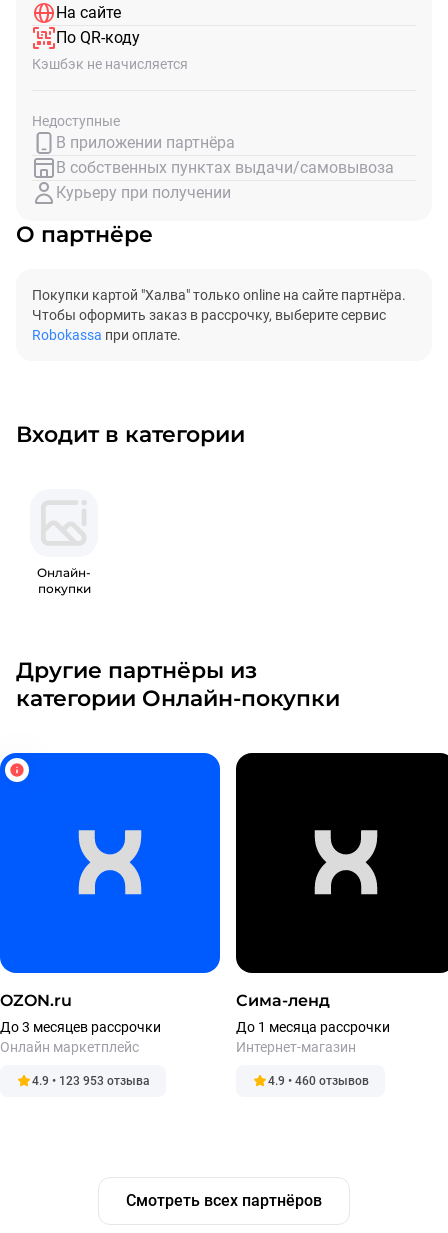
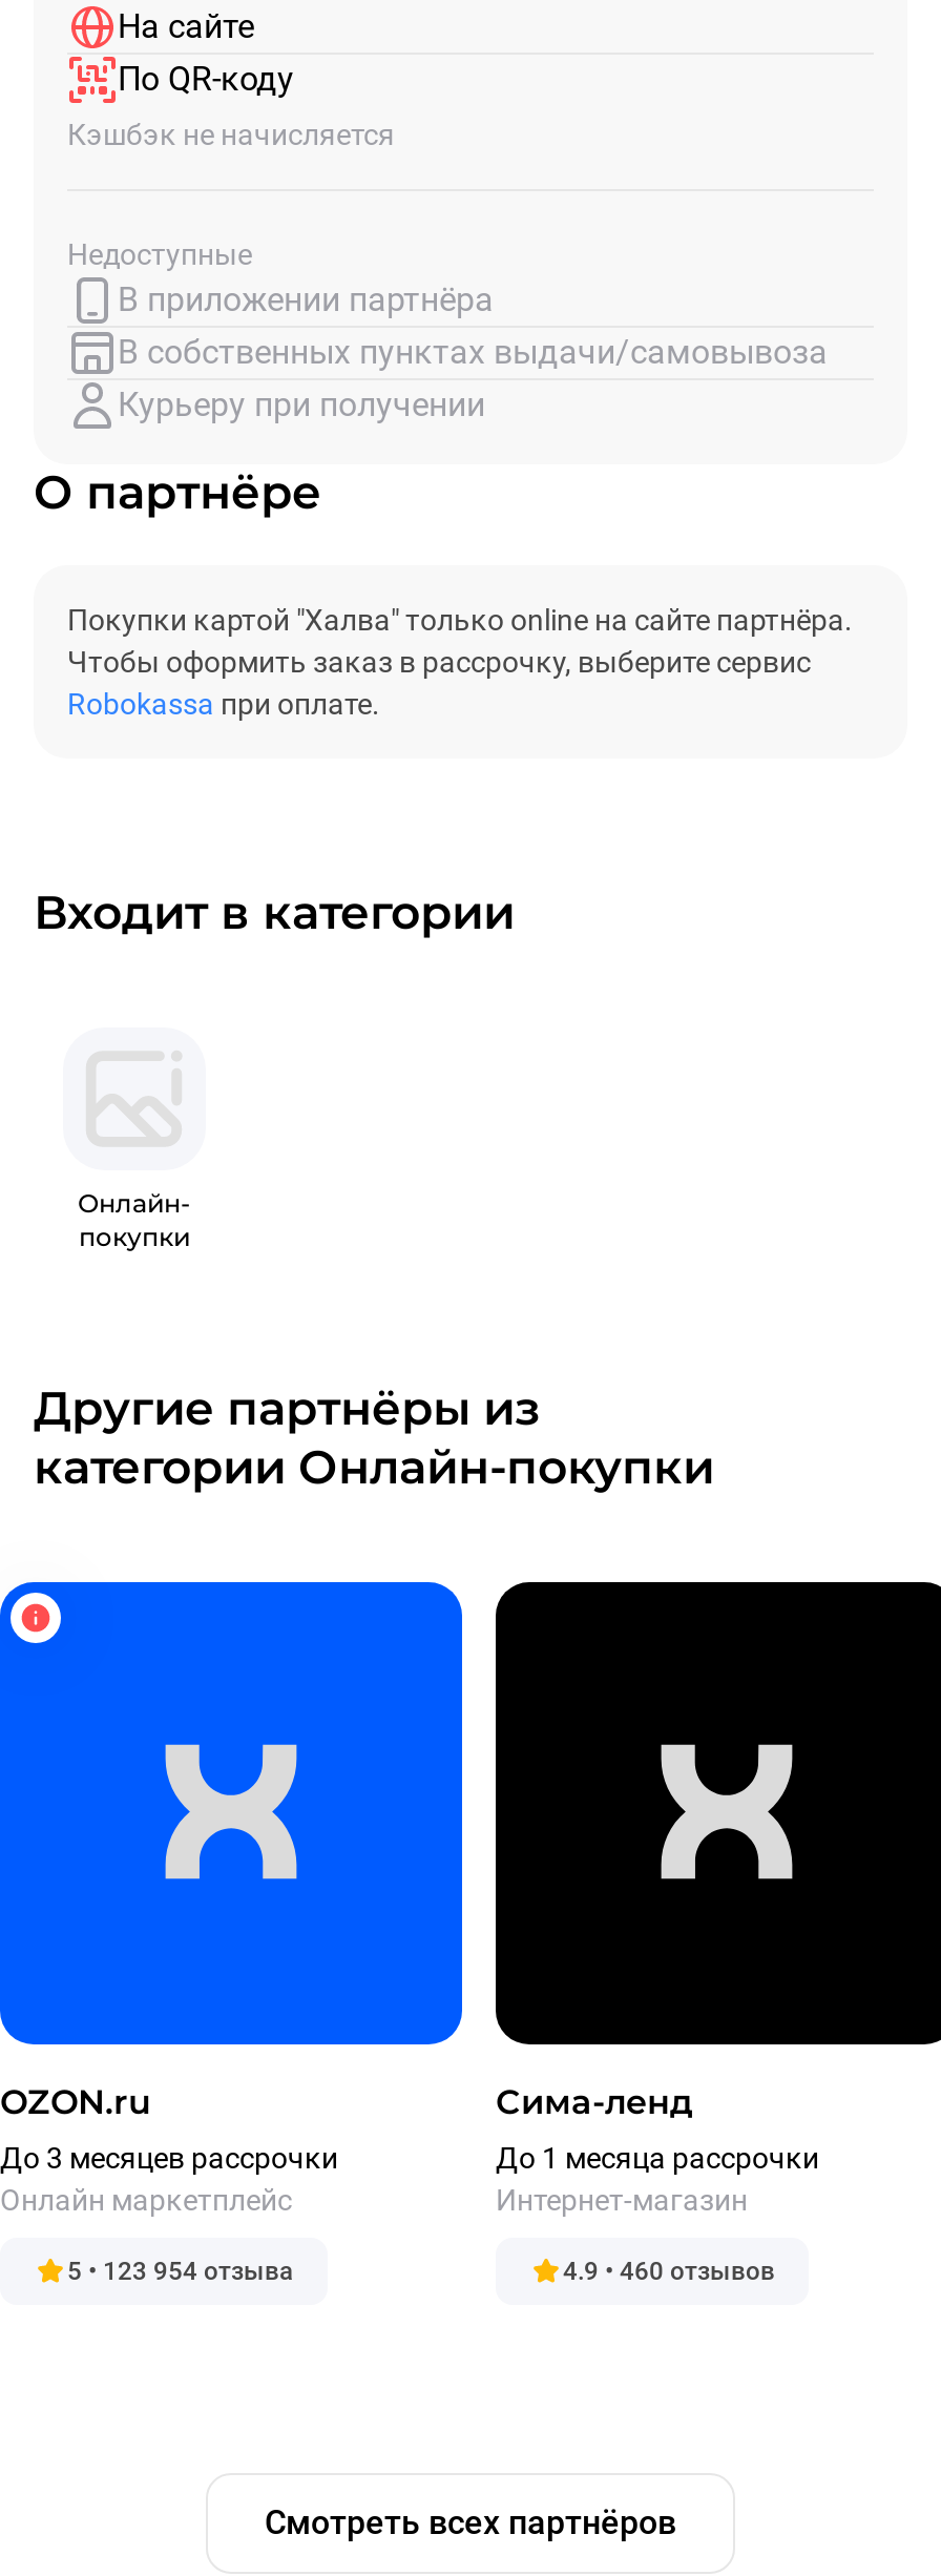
[32,1074,150,1088] 4.9 • 123 953 отзыва -> [67,2256,294,2286] 5 • 123 954 отзыва

